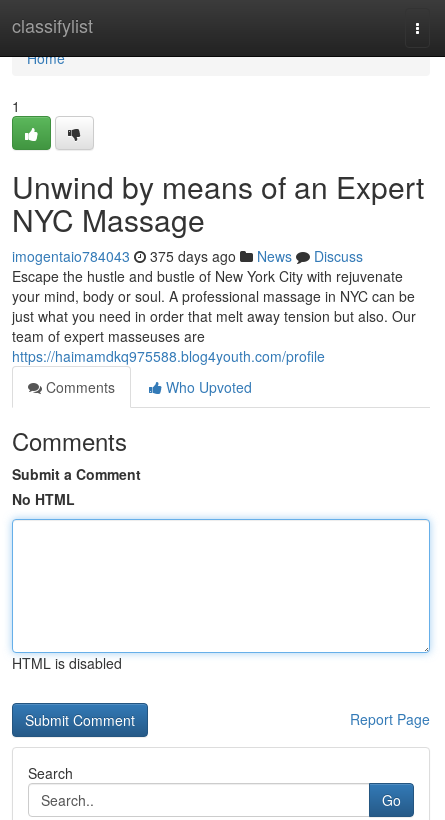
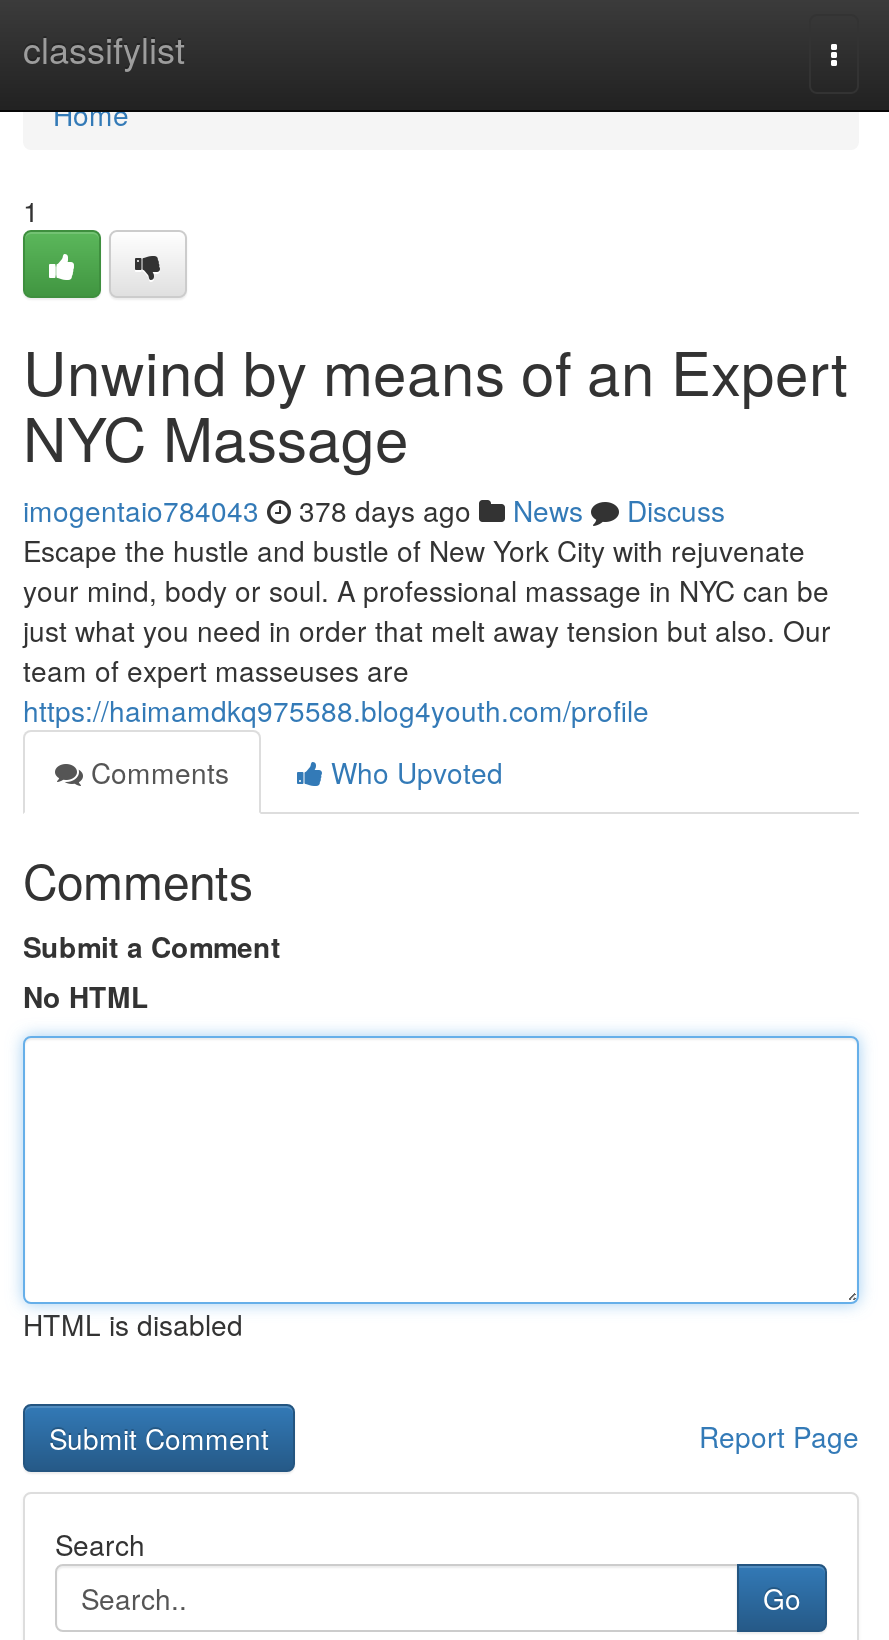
[12,246,363,266] imogentaio784043 375 days ago News Discuss -> [23,490,725,530] imogentaio784043 378 days ago News Discuss

